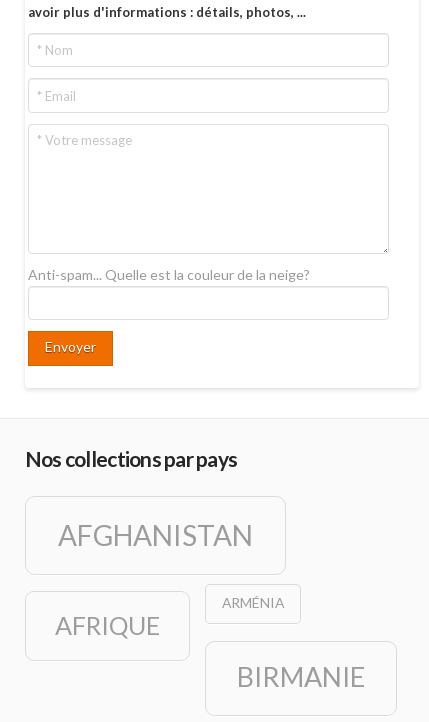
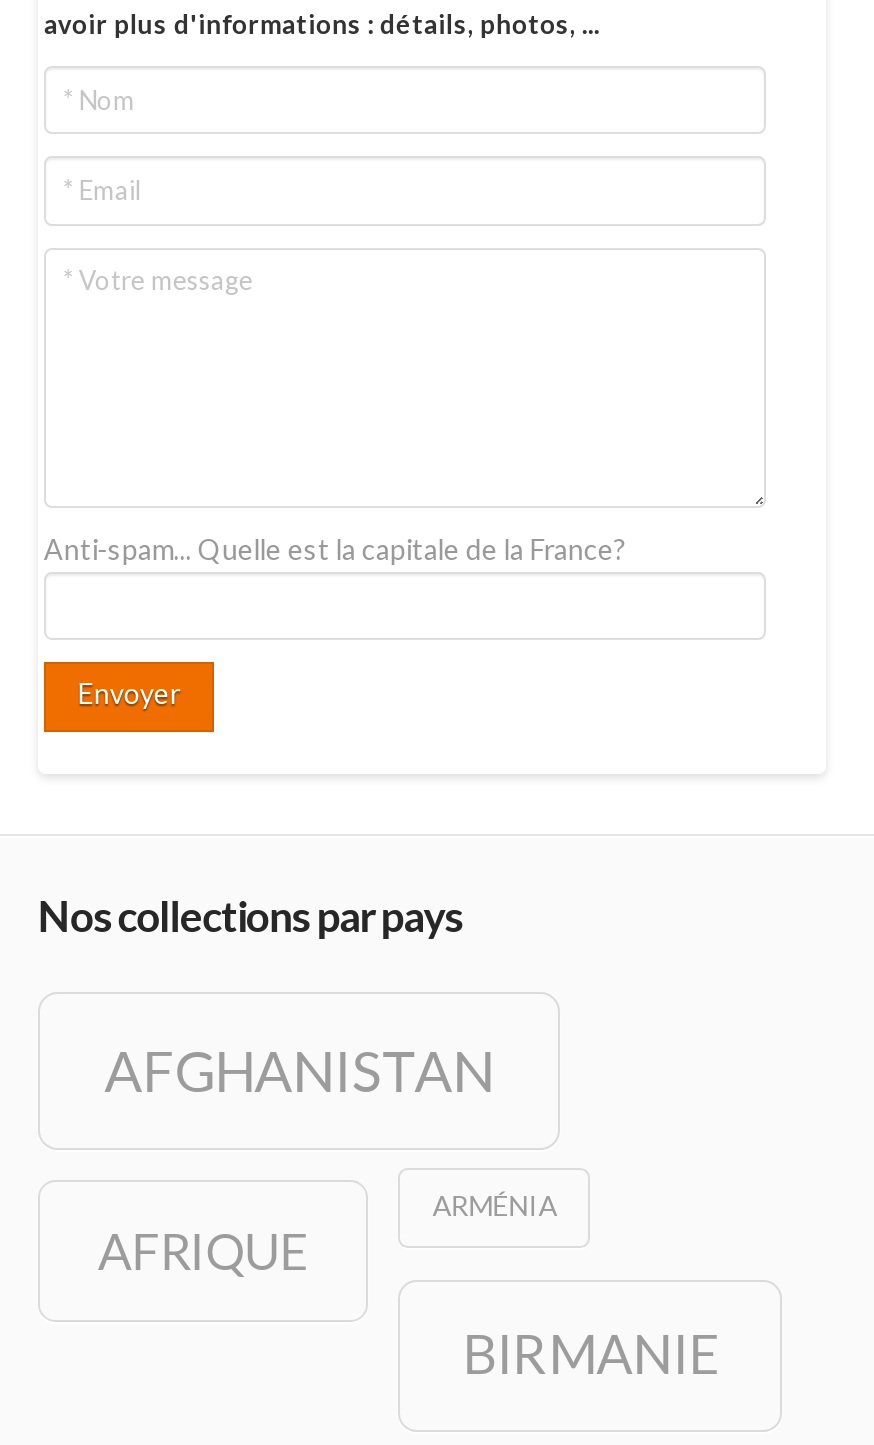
[28,266,310,283] Anti-spam... Quelle est la couleur de la neige? -> [44,532,626,566] Anti-spam... Quelle est la capitale de la France?

